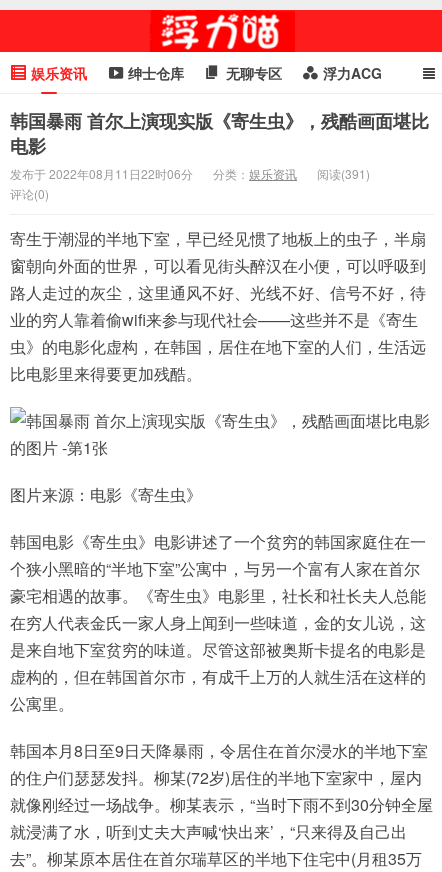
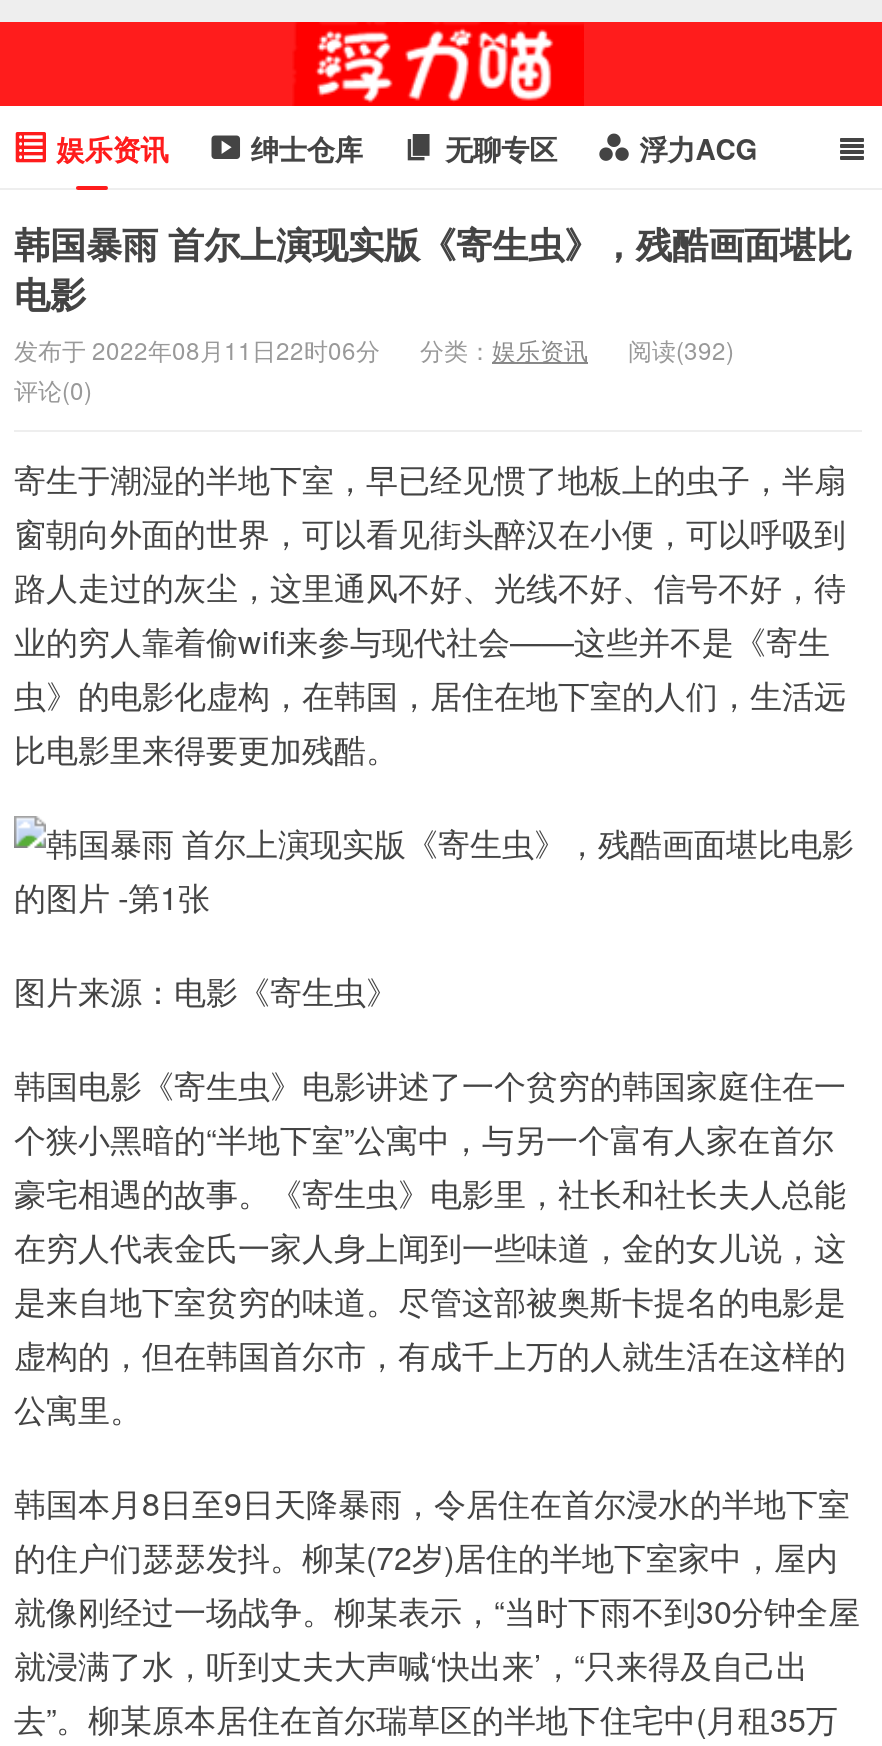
[317,165,370,182] 阅读(391) -> [628,332,734,366] 阅读(392)

